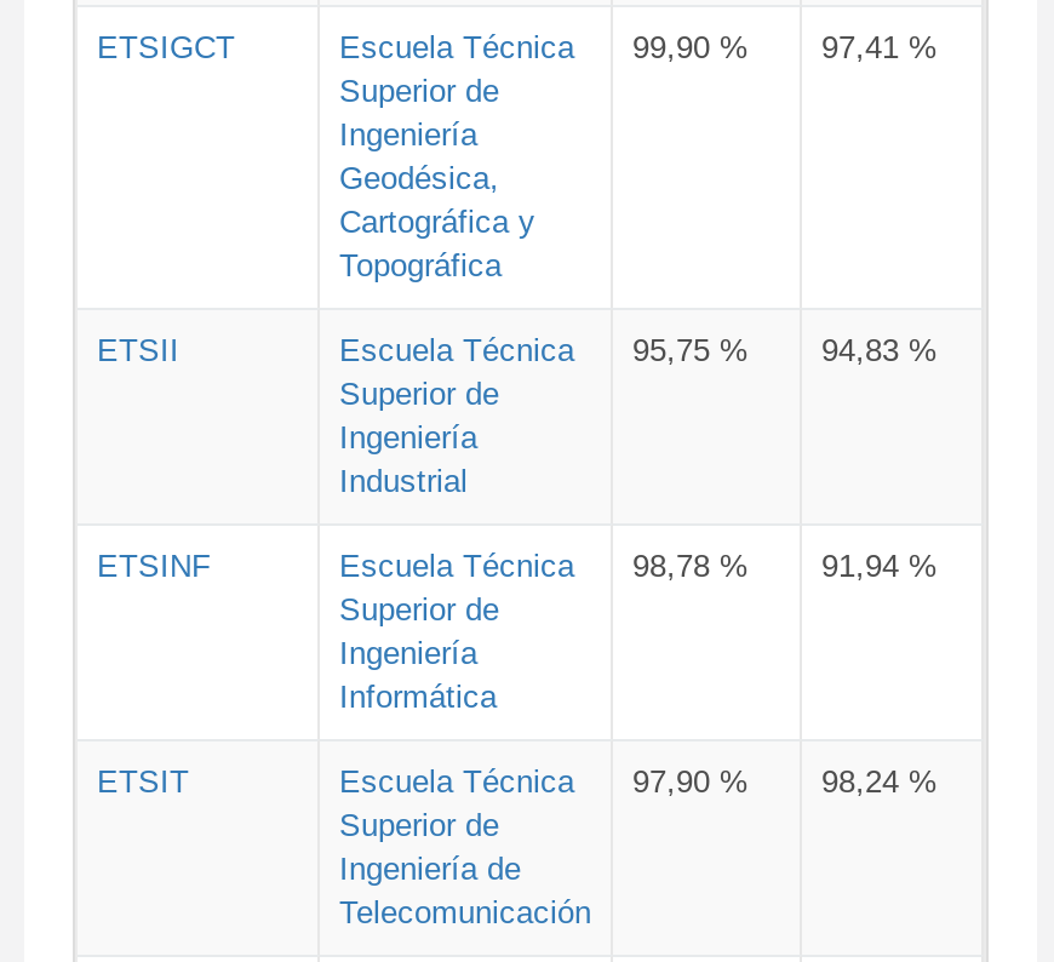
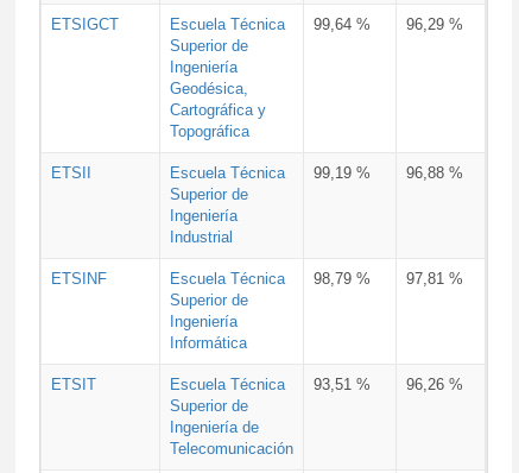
[632,28,749,64] 99,90 % -> [314,15,371,33] 99,64 %
[821,28,938,64] 97,41 % -> [406,15,463,33] 96,29 %
[632,331,749,367] 95,75 % -> [314,163,371,181] 99,19 %
[821,331,938,367] 94,83 % -> [406,163,463,181] 96,88 %
[632,546,749,583] 98,78 % -> [314,269,371,287] 98,79 %
[821,546,938,583] 91,94 % -> [406,269,463,287] 97,81 %
[632,762,749,798] 97,90 % -> [314,375,371,393] 93,51 %
[821,762,938,798] 98,24 % -> [406,375,463,393] 96,26 %

